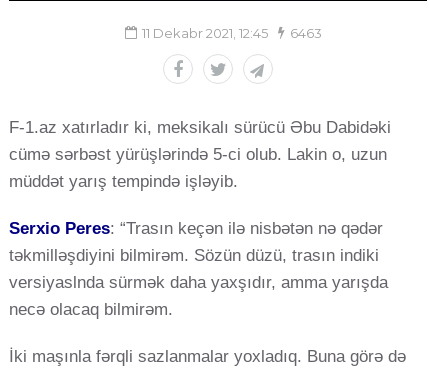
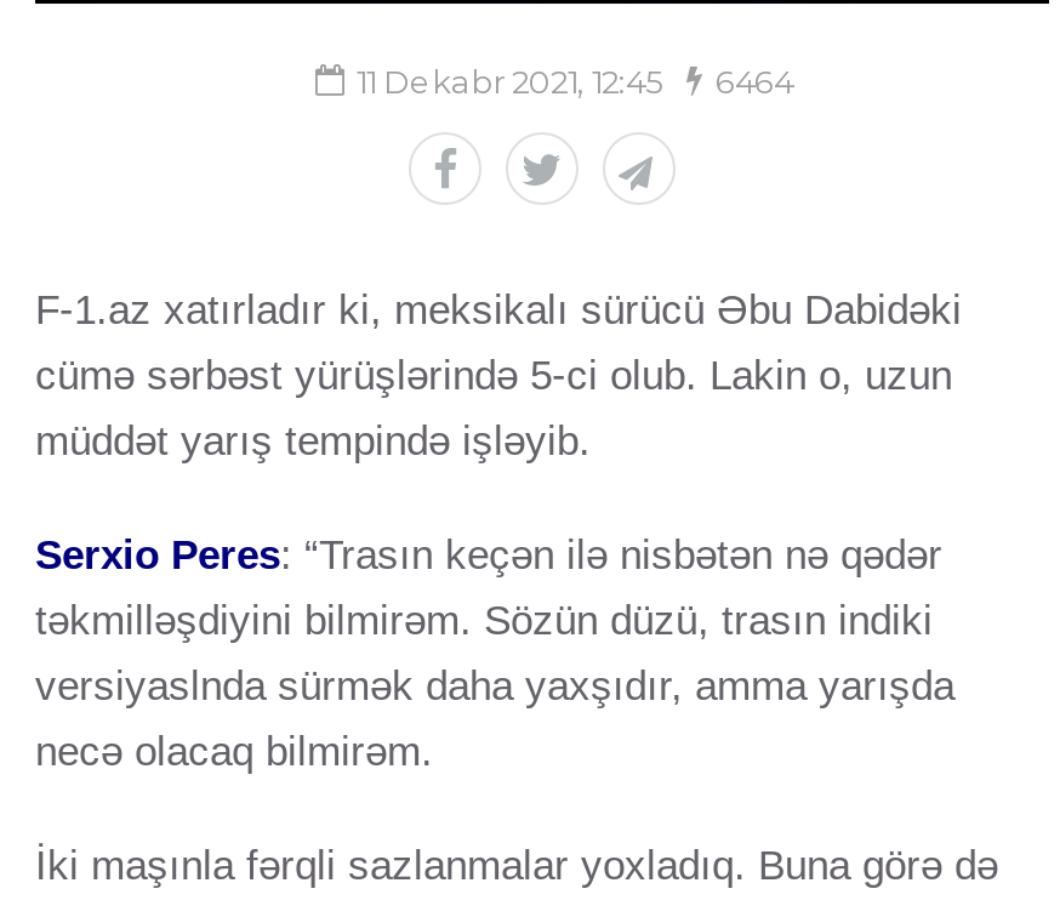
[141,25,321,41] 11 Dekabr 2021, 12:45 6463 -> [357,60,793,99] 11 Dekabr 2021, 12:45 6464

